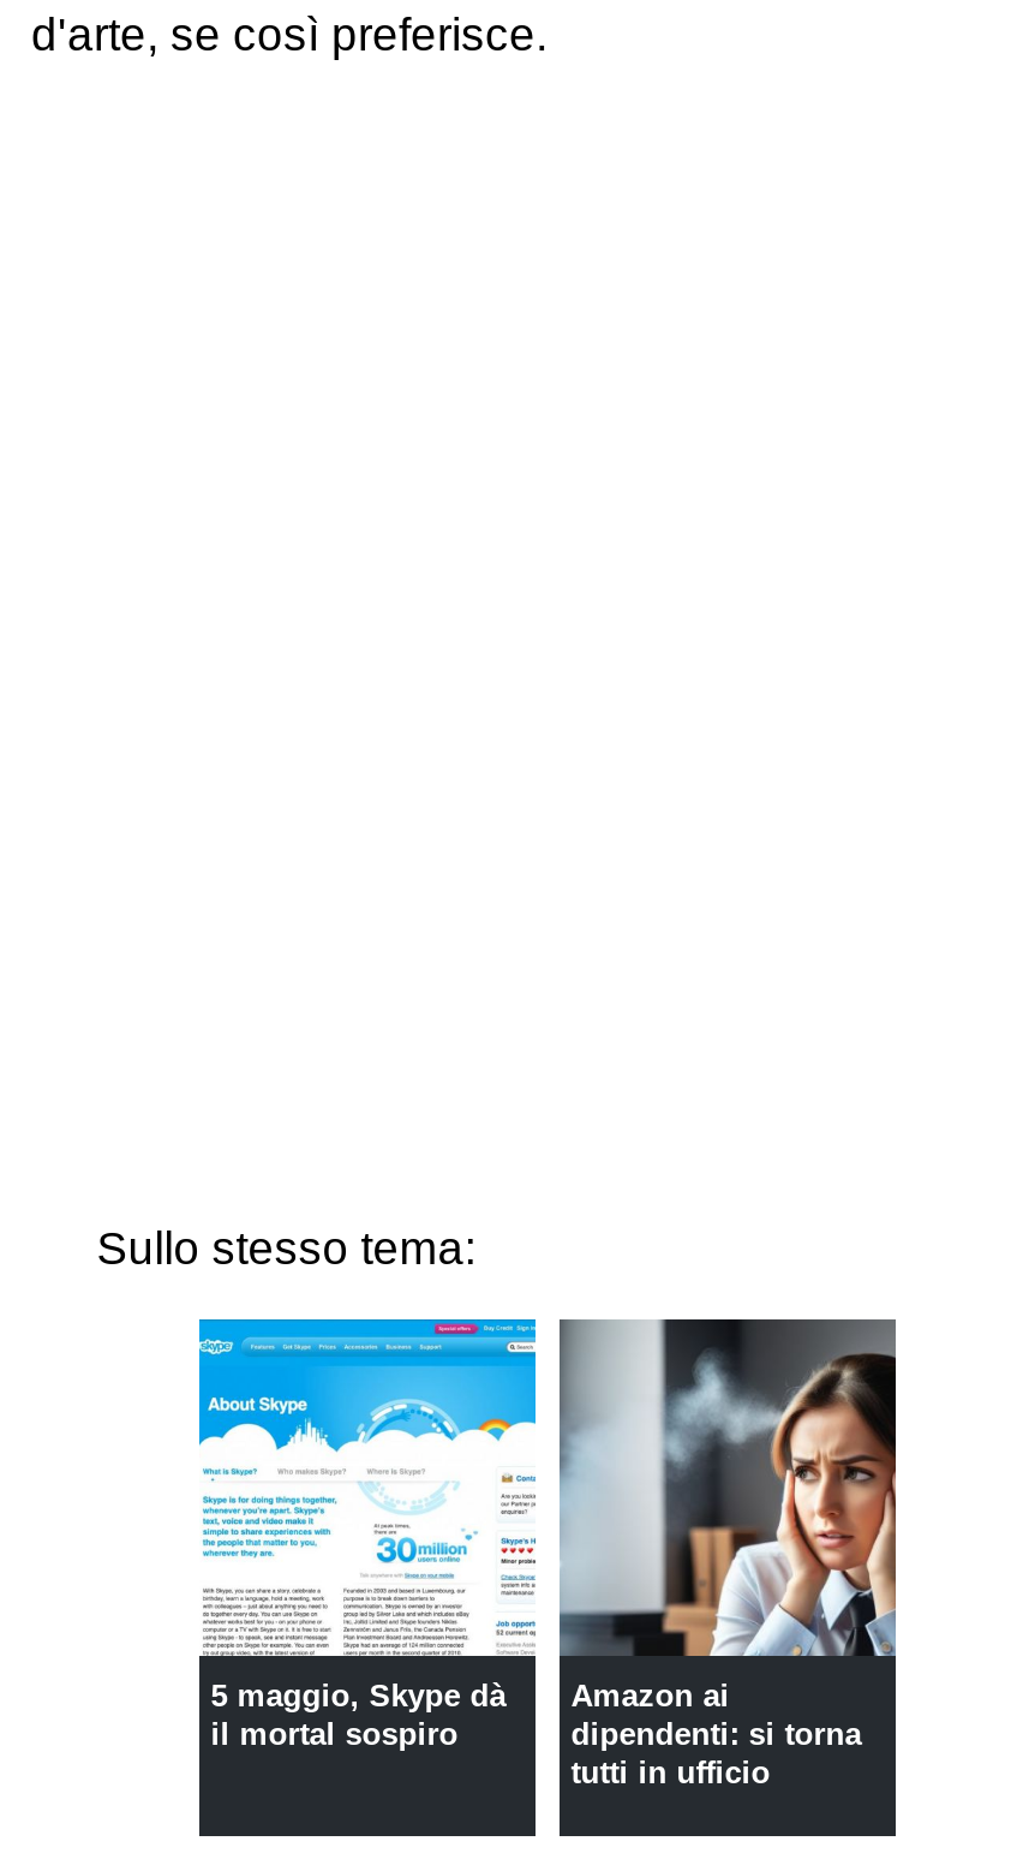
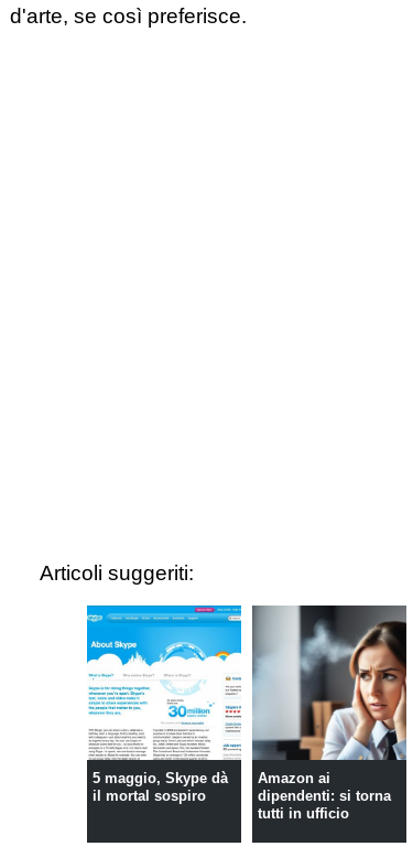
[97,1223,476,1274] Sullo stesso tema: -> [40,561,194,585] Articoli suggeriti:

